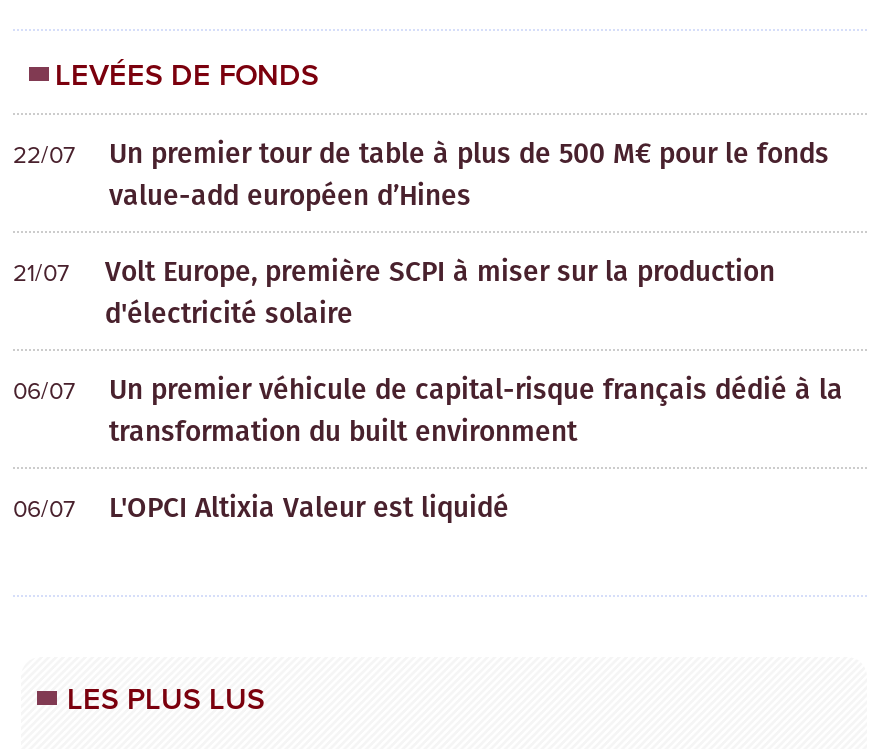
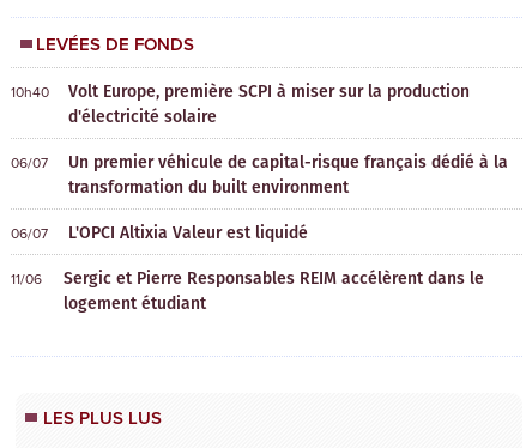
[13,131,829,289] 22/07 | Un premier tour de table à plus de 500 M€ pour le fonds | value-add européen d’Hines | 21/07 -> [11,82,49,102] 10h40
moved [105,249,775,291] -> [68,78,470,103]: Volt Europe, première SCPI à miser sur la production
moved [13,291,843,527] -> [11,103,508,245]: d'électricité solaire | 06/07 | Un premier véhicule de capital-risque français dédié à la | transformation du built environment | 06/07 | L'OPCI Altixia Valeur est liquidé
none -> [11,265,484,315] 11/06 | Sergic et Pierre Responsables REIM accélèrent dans le | logement étudiant

